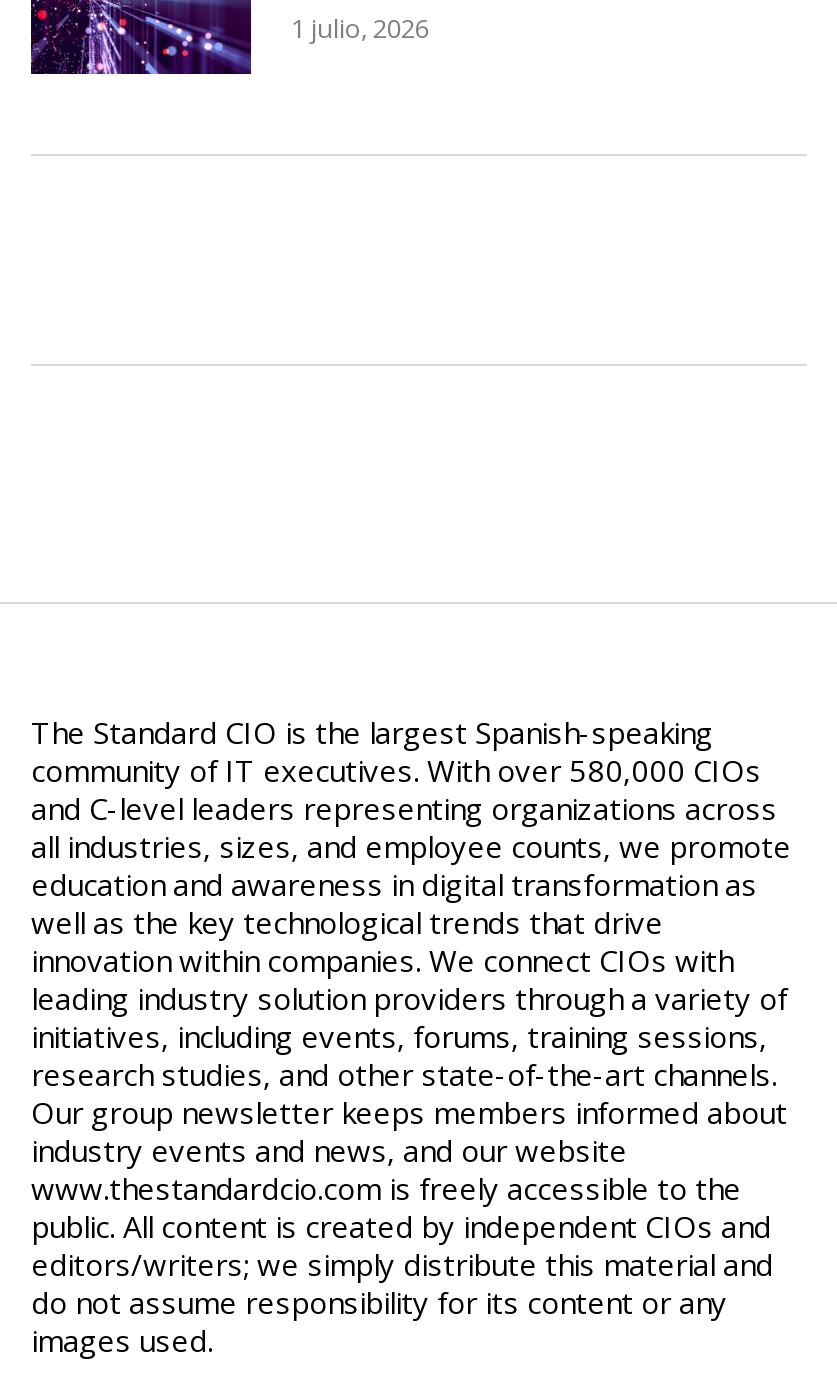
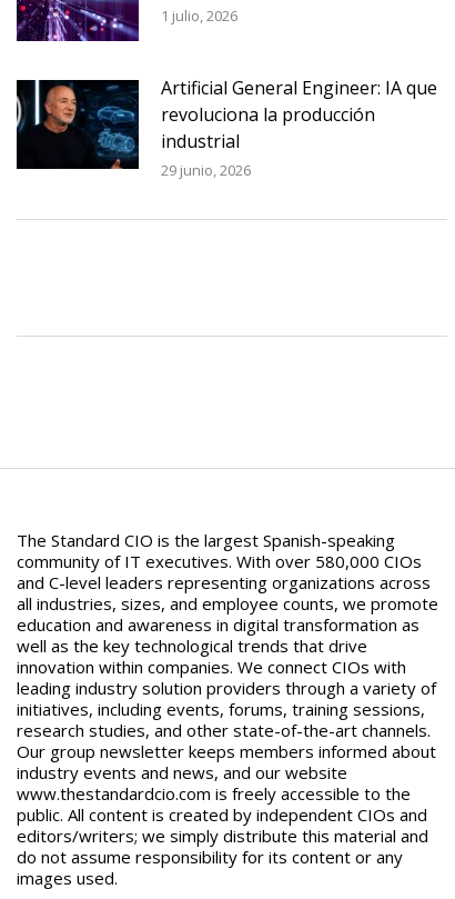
none -> [16,76,437,180] [image] | Artificial General Engineer: IA que | revoluciona la producción | industrial | 29 junio, 2026

